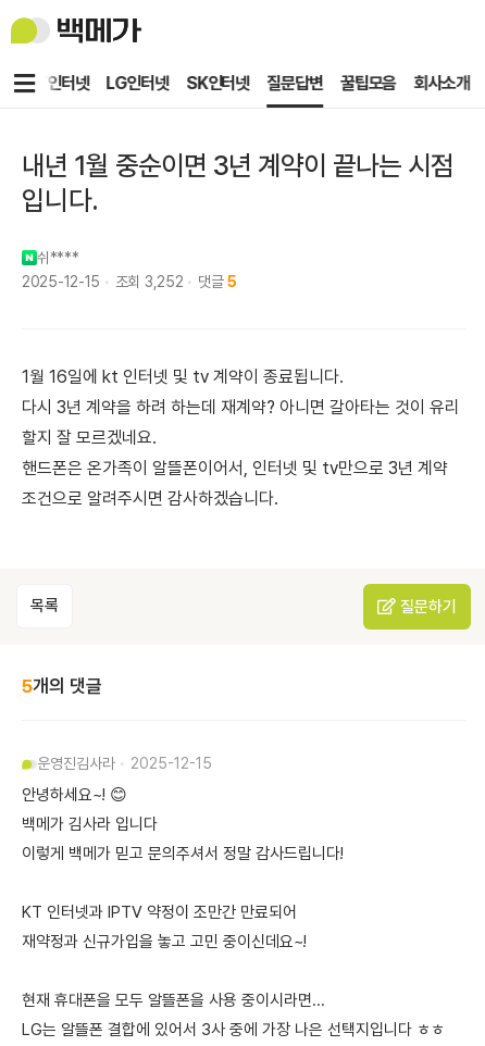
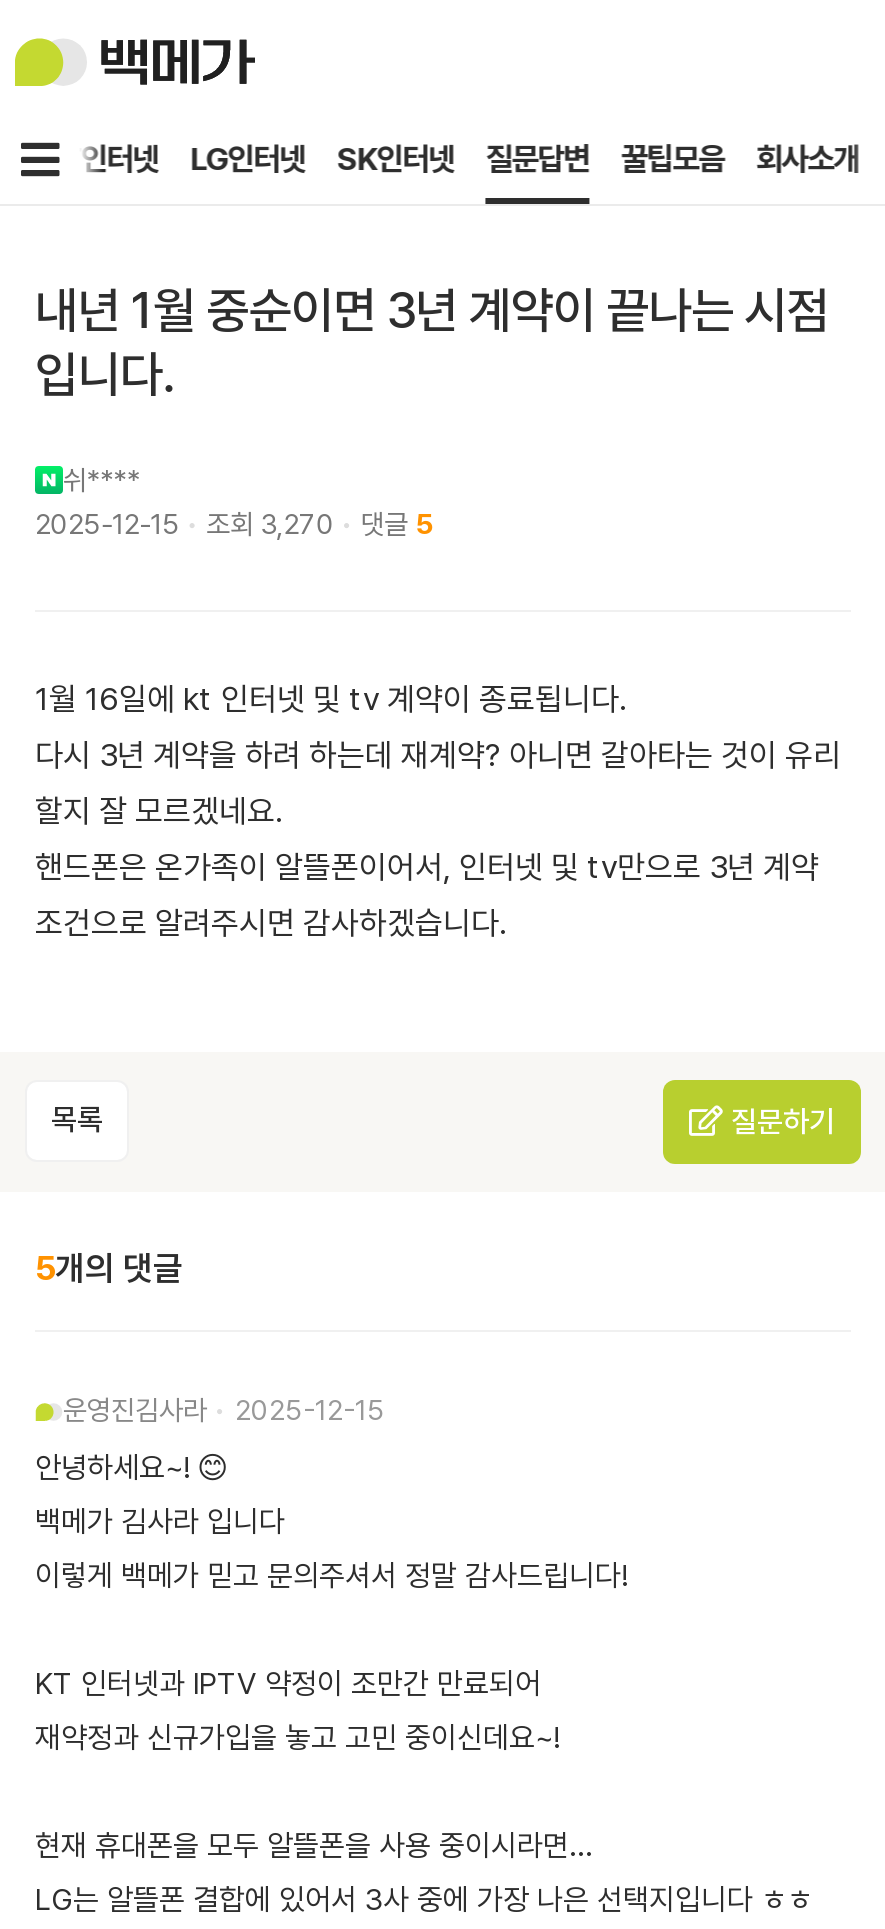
[22,273,237,290] 2025-12-15 조회 3,252 댓글 5 -> [35,508,433,540] 2025-12-15 조회 3,270 댓글 5

